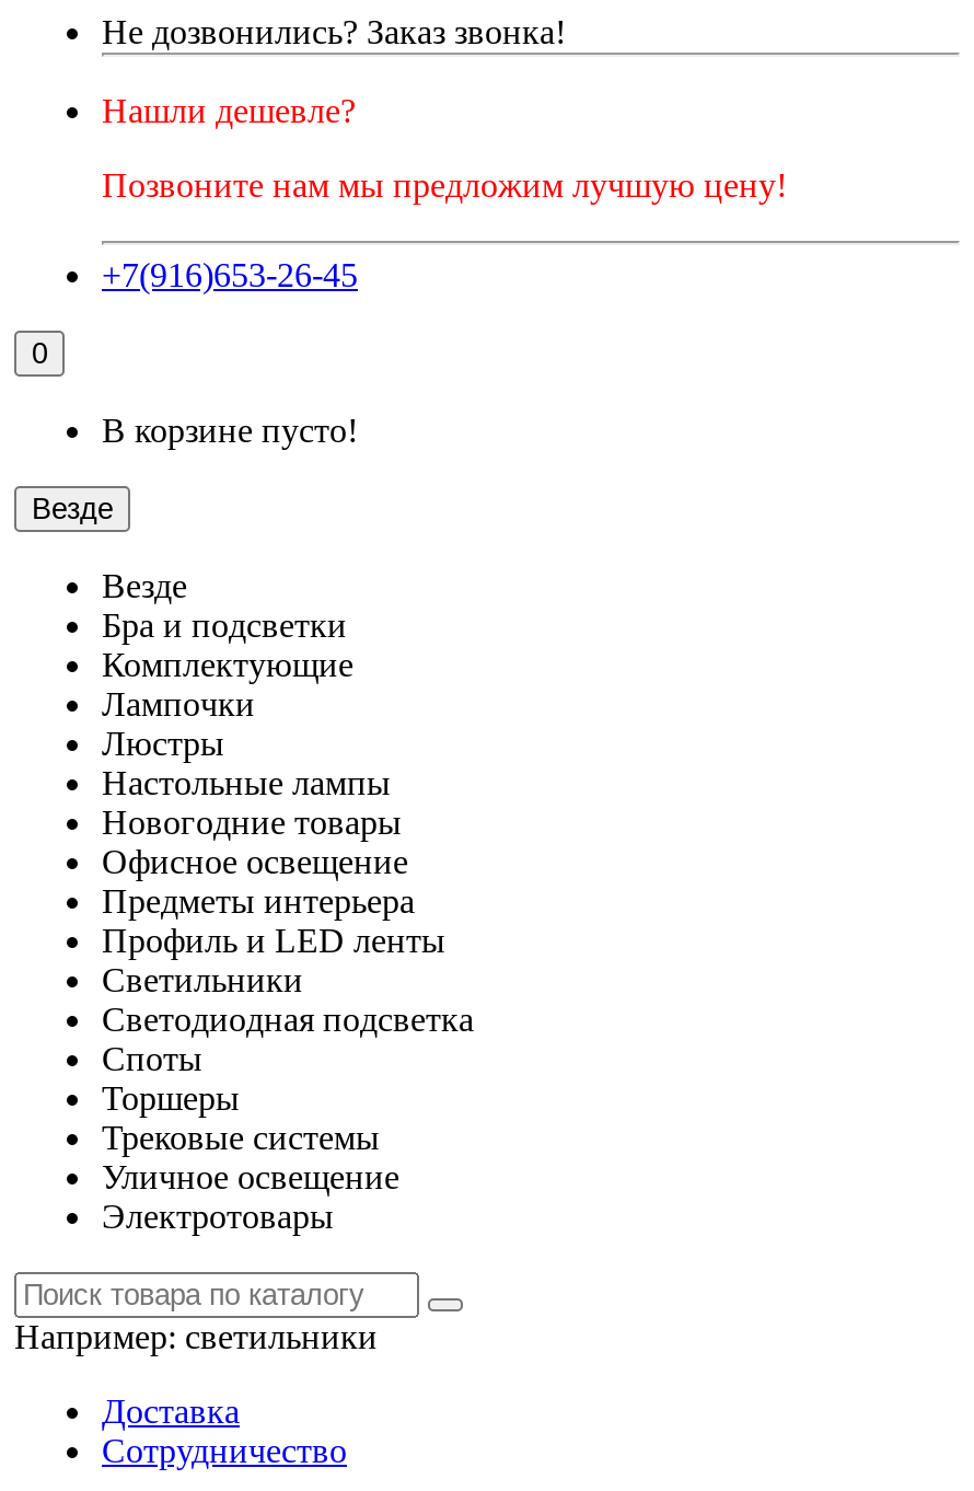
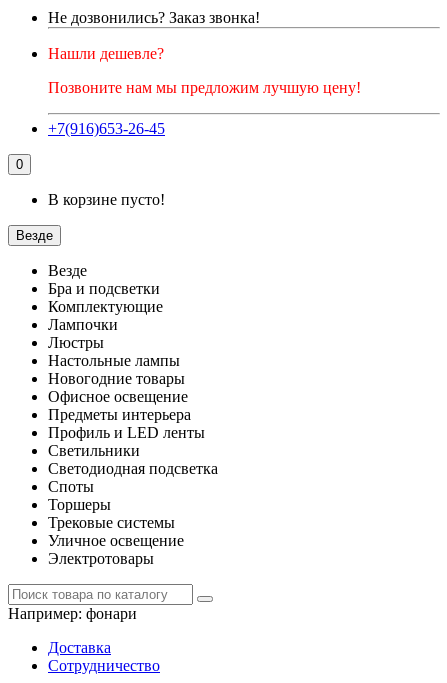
[14,1318,378,1355] Например:светильники -> [8,605,137,622] Например:фонари

